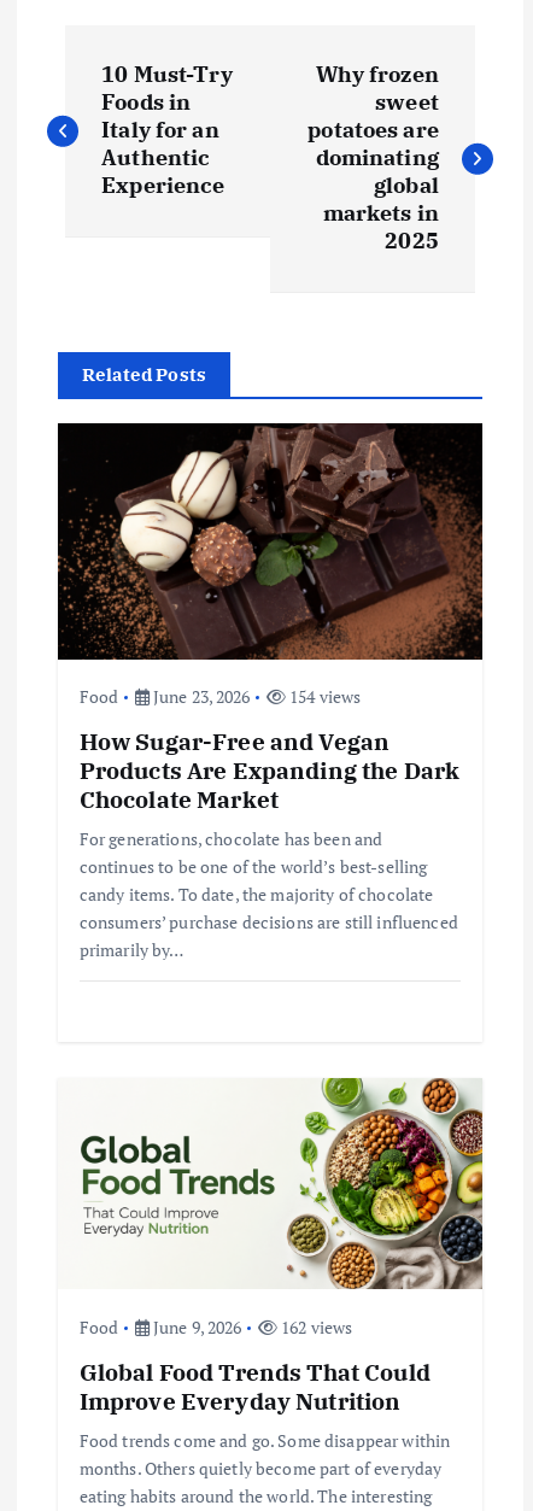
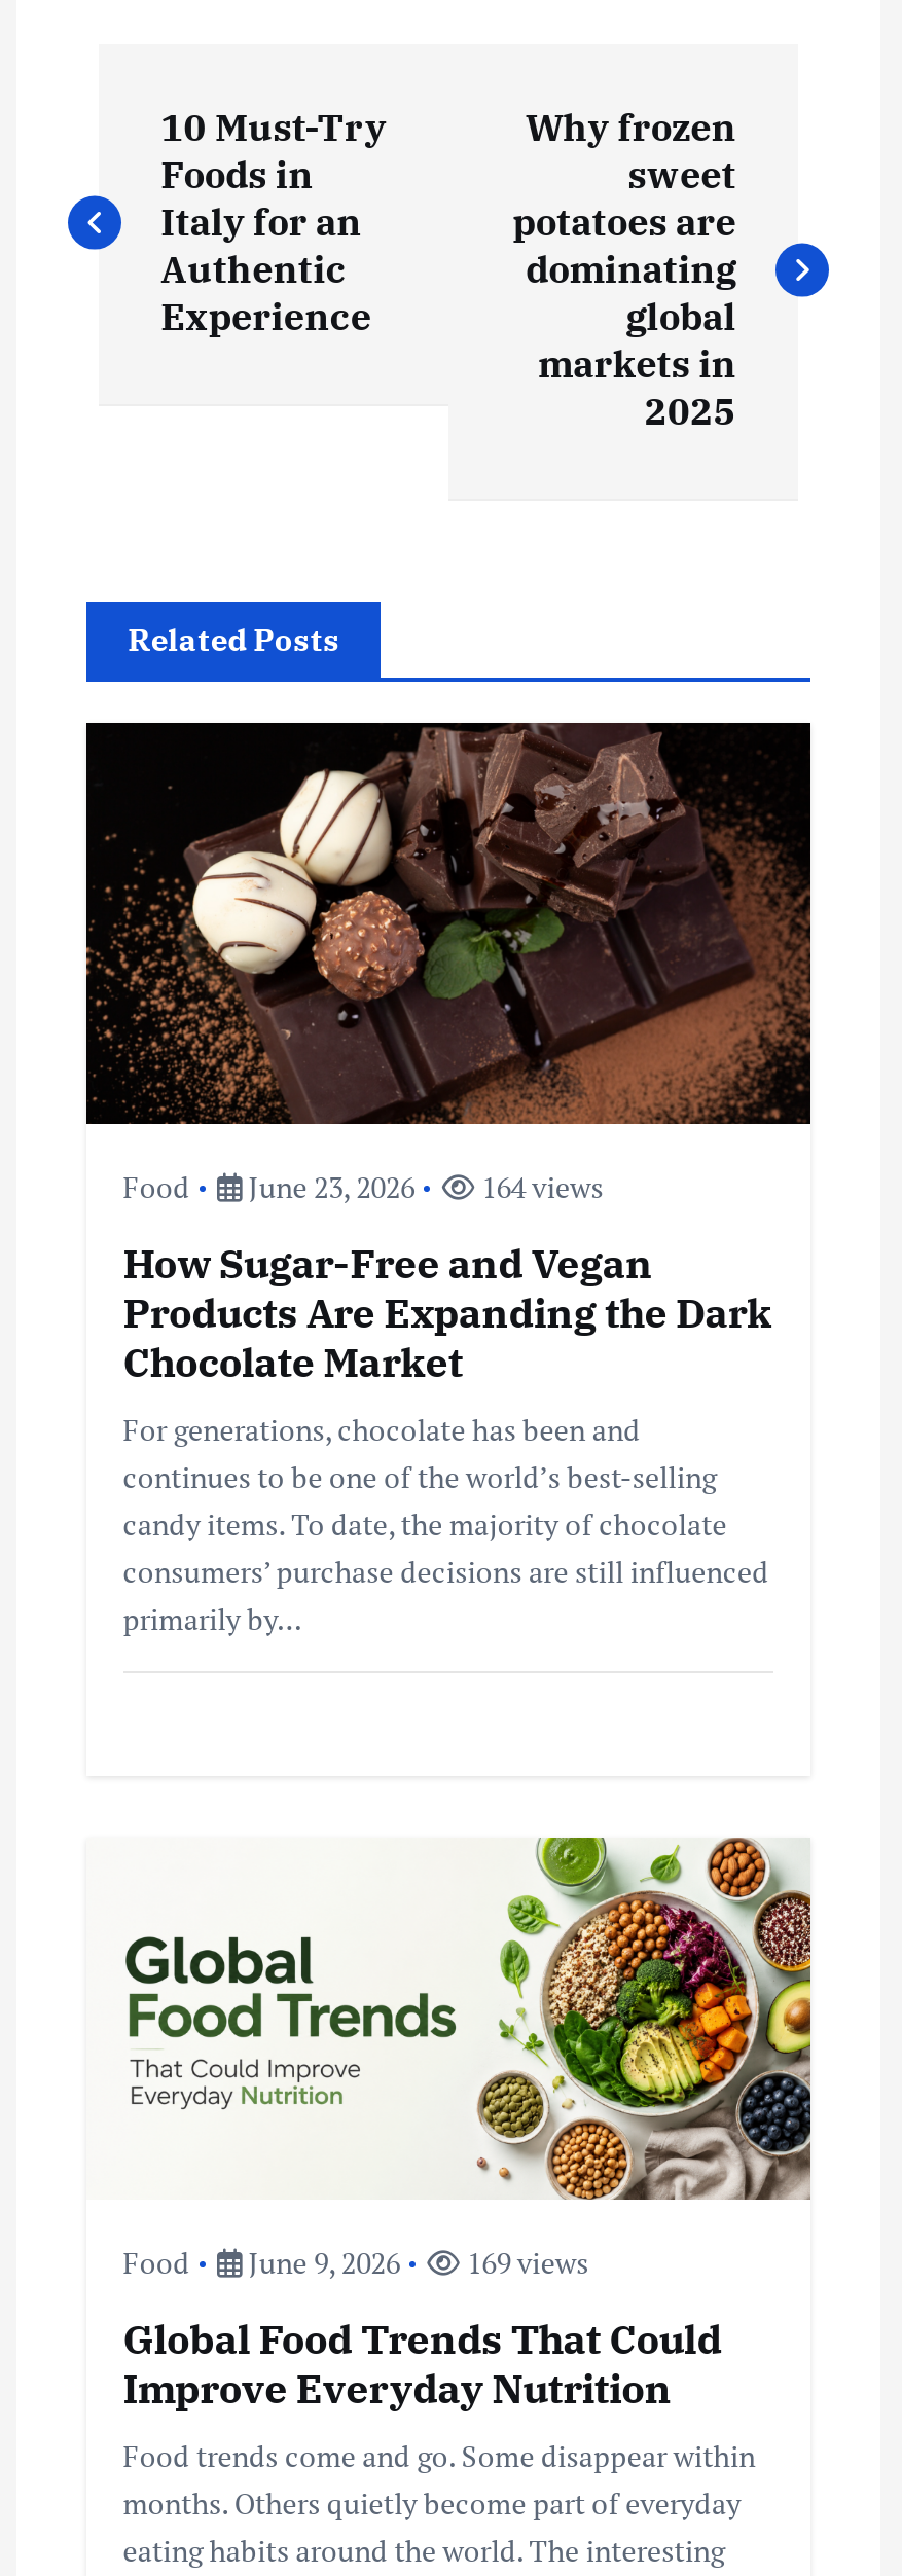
[286,685,361,708] 154 views -> [475,1167,604,1206] 164 views
[79,1315,352,1338] Food June 9, 2026 162 views -> [123,2242,589,2281] Food June 9, 2026 169 views

